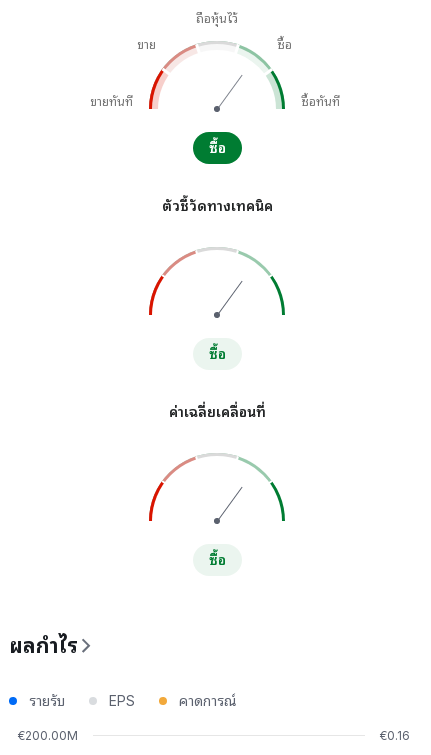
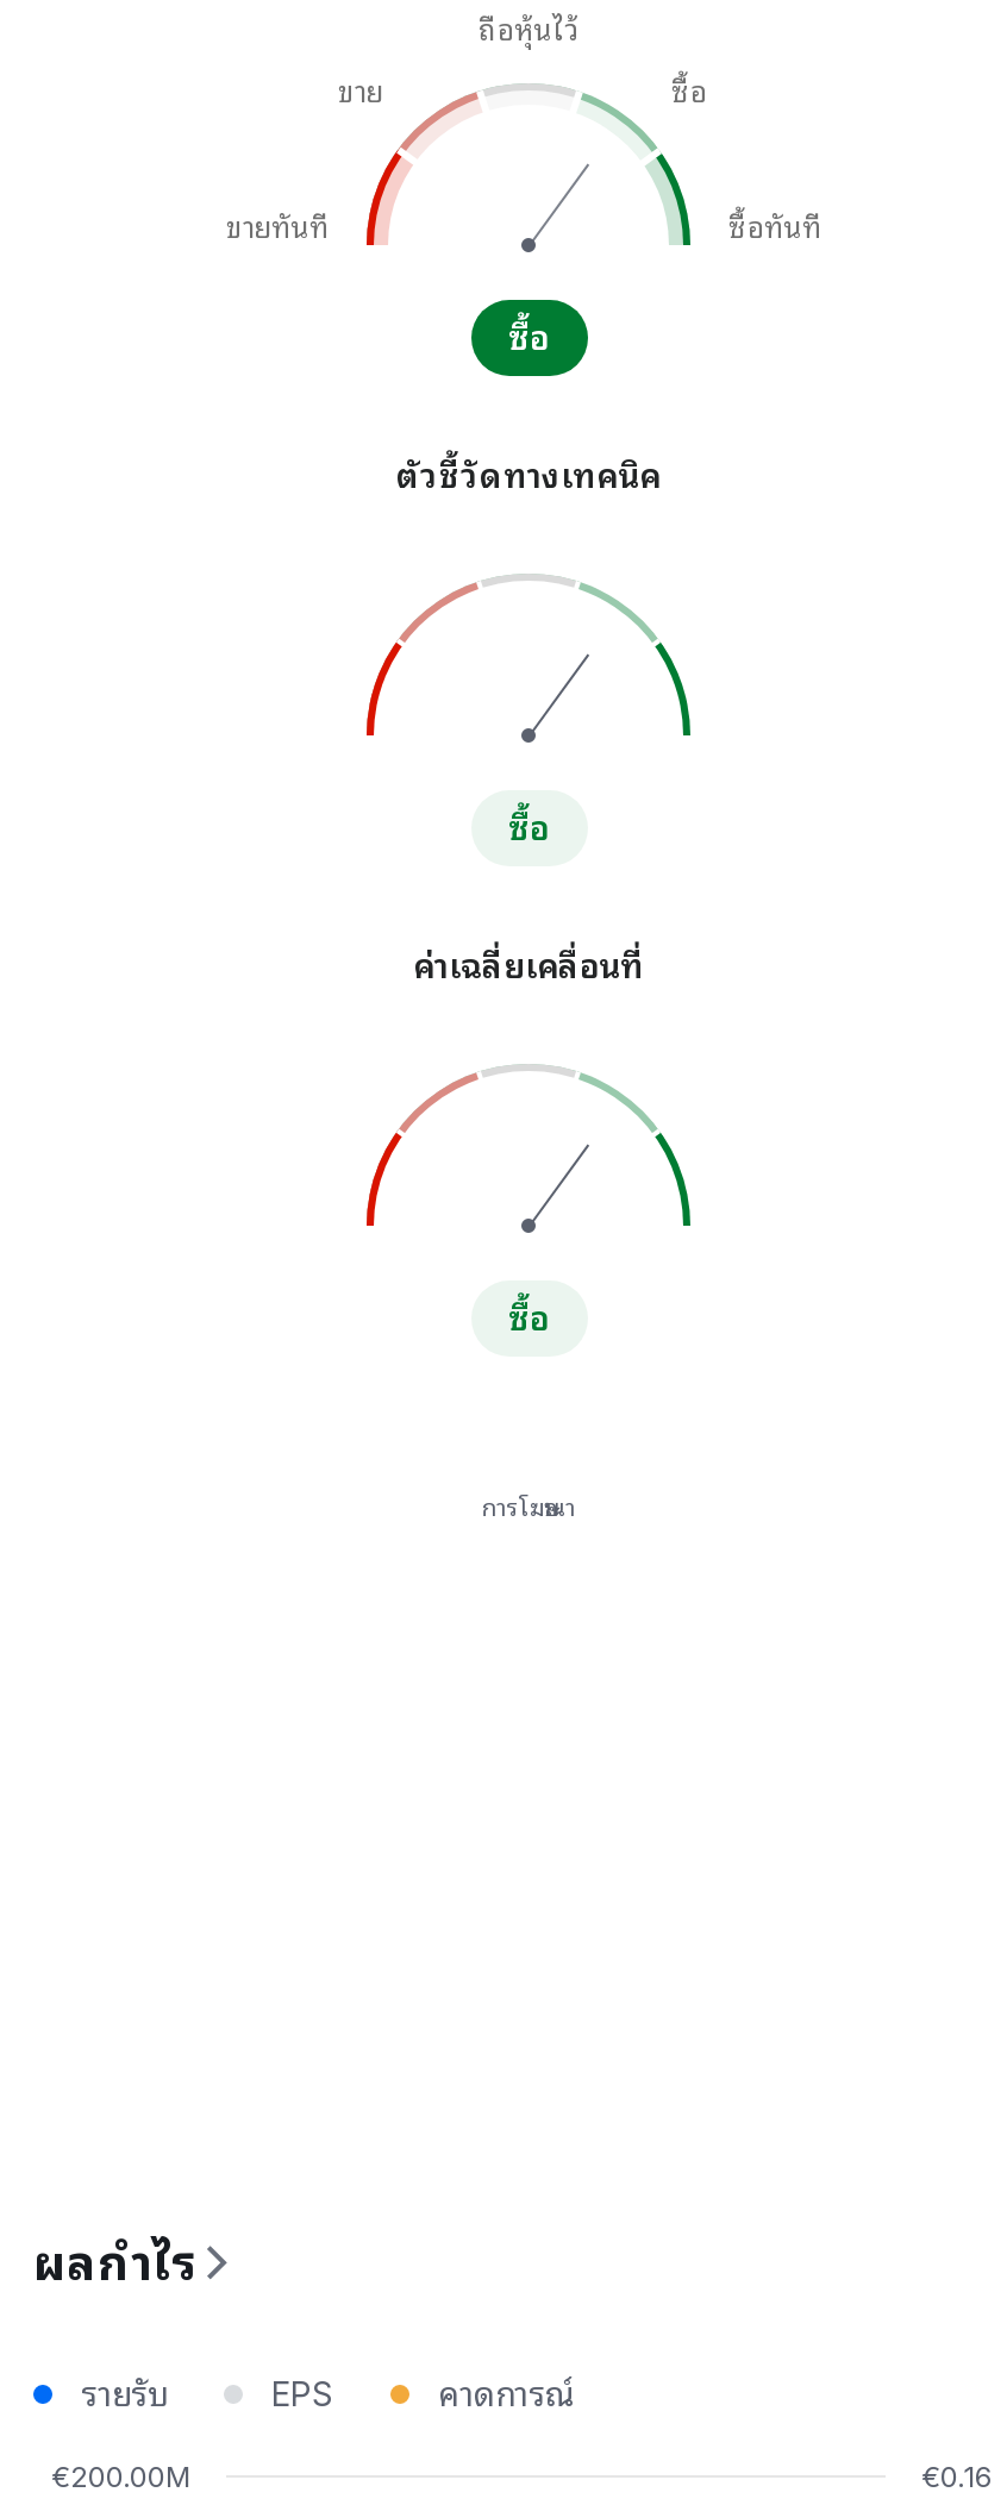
none -> [482,1492,575,1520] การโฆษณา

